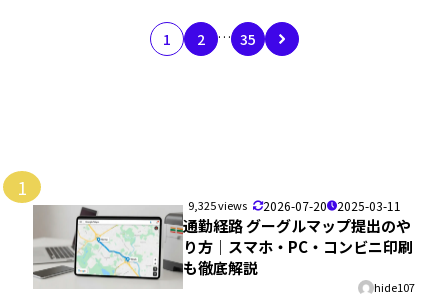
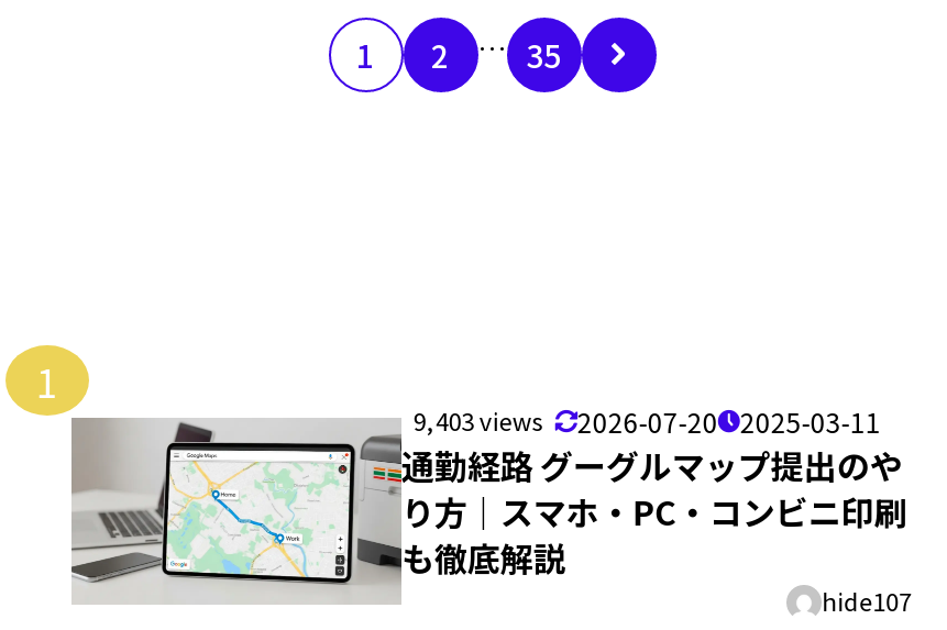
[188,197,401,214] 9,325 views 2026-07-20 2025-03-11 -> [413,402,881,440] 9,403 views 2026-07-20 2025-03-11

